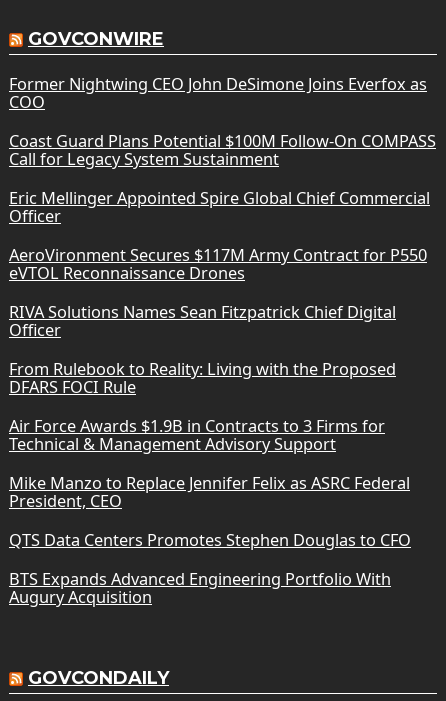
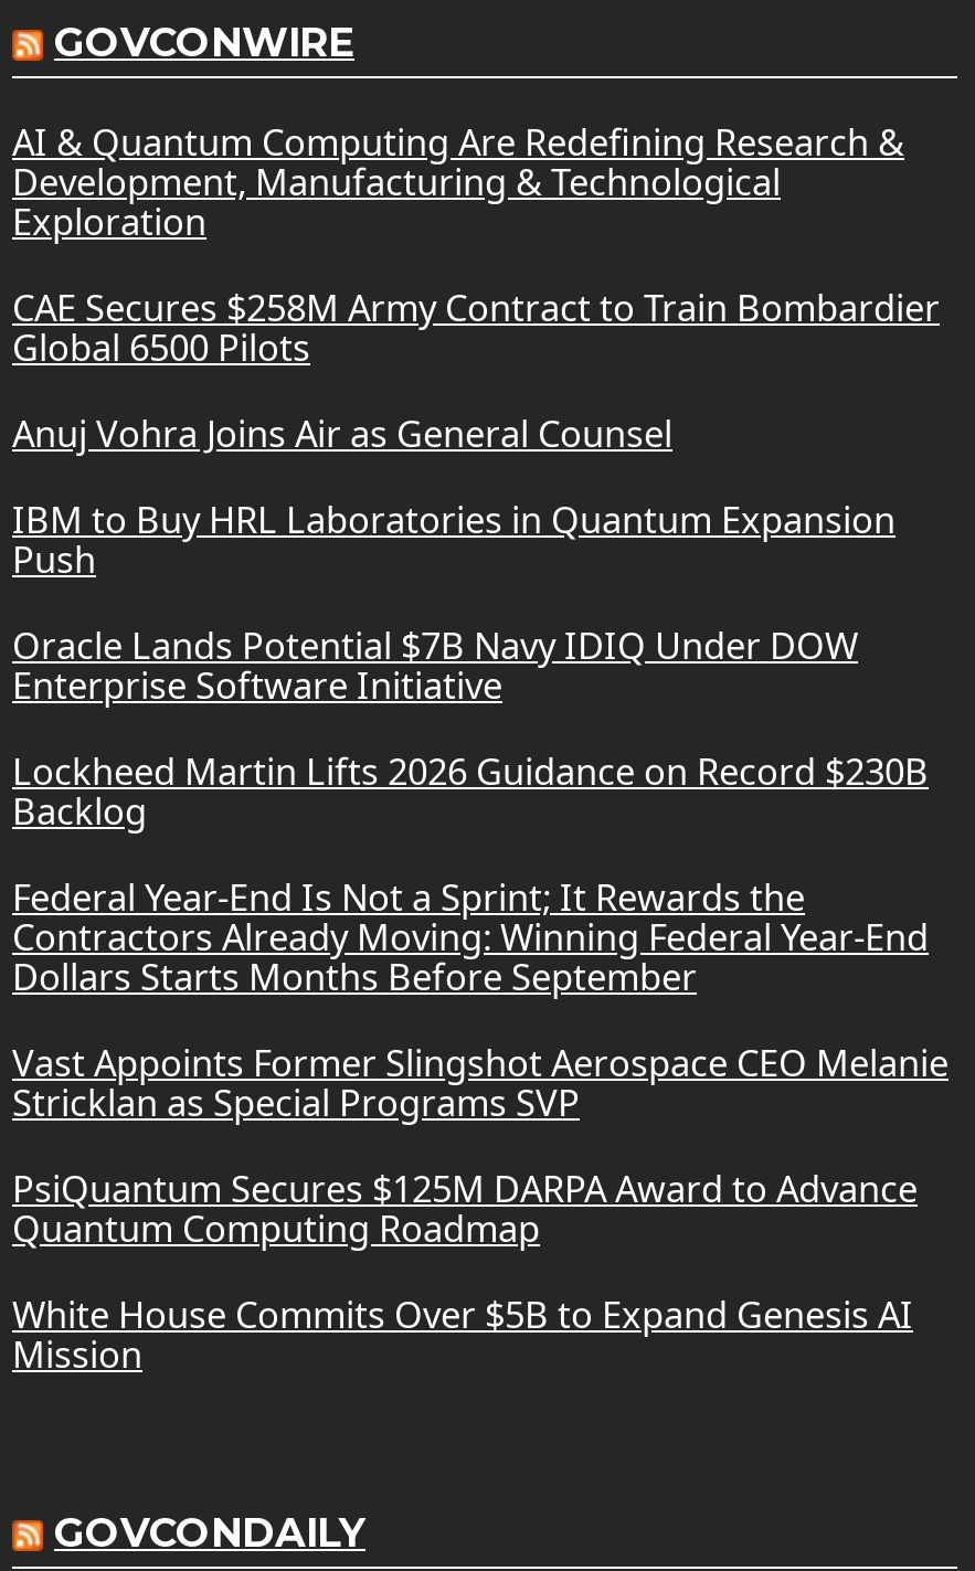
[9,73,427,113] Former Nightwing CEO John DeSimone Joins Everfox as | COO -> [12,118,904,246] AI & Quantum Computing Are Redefining Research & | Development, Manufacturing & Technological | Exploration
[9,130,436,170] Coast Guard Plans Potential $100M Follow-On COMPASS | Call for Legacy System Sustainment -> [12,284,940,372] CAE Secures $258M Army Contract to Train Bombardier | Global 6500 Pilots
[9,187,430,227] Eric Mellinger Appointed Spire Global Chief Commercial | Officer -> [12,409,672,458] Anuj Vohra Joins Air as General Counsel
[9,244,427,284] AeroVironment Secures $117M Army Contract for P550 | eVTOL Reconnaissance Drones -> [12,495,895,584] IBM to Buy HRL Laboratories in Quantum Expansion | Push
[9,301,396,341] RIVA Solutions Names Sean Fitzpatrick Chief Digital | Officer -> [12,621,858,710] Oracle Lands Potential $7B Navy IDIQ Under DOW | Enterprise Software Initiative
[9,358,396,398] From Rulebook to Reality: Living with the Proposed | DFARS FOCI Rule -> [12,747,929,836] Lockheed Martin Lifts 2026 Guidance on Record $230B | Backlog
[9,415,385,455] Air Force Awards $1.9B in Contracts to 3 Firms for | Technical & Management Advisory Support -> [12,873,929,1001] Federal Year-End Is Not a Sprint; It Rewards the | Contractors Already Moving: Winning Federal Year-End | Dollars Starts Months Before September
[9,472,410,512] Mike Manzo to Replace Jennifer Felix as ASRC Federal | President, CEO -> [12,1039,948,1127] Vast Appoints Former Slingshot Aerospace CEO Melanie | Stricklan as Special Programs SVP
[9,529,411,551] QTS Data Centers Promotes Stephen Douglas to CFO -> [12,1165,918,1253] PsiQuantum Secures $125M DARPA Award to Advance | Quantum Computing Roadmap
[9,568,391,608] BTS Expands Advanced Engineering Portfolio With | Augury Acquisition -> [12,1290,913,1379] White House Commits Over $5B to Expand Genesis AI | Mission

